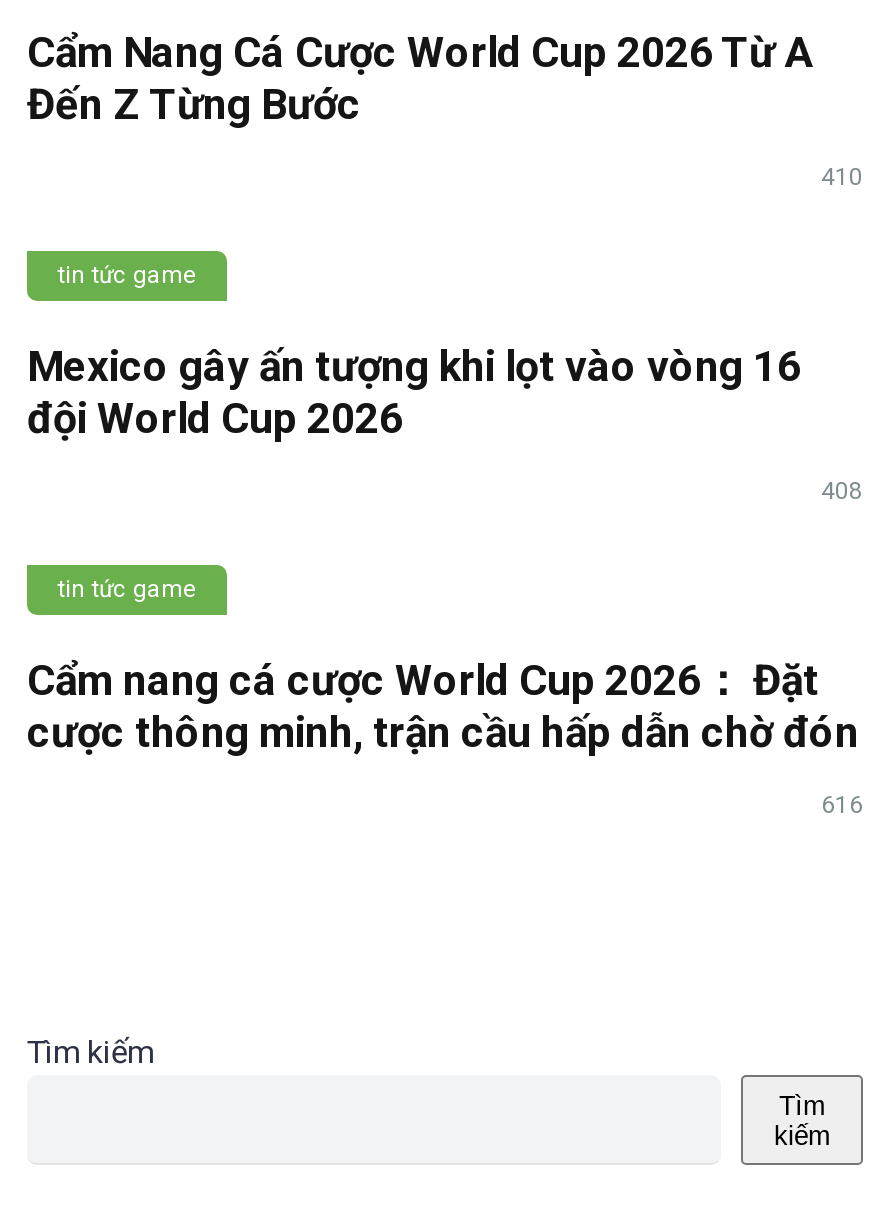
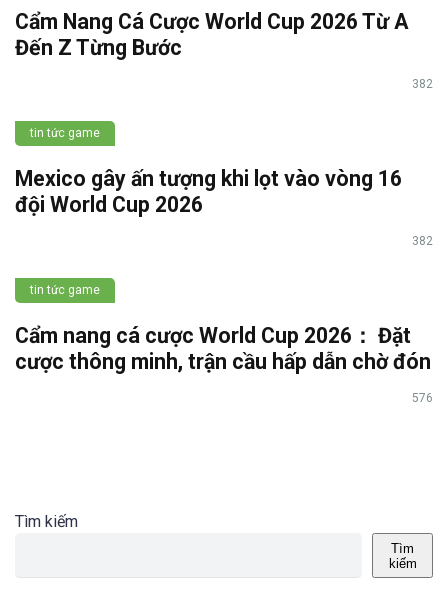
[821,163,863,191] 410 -> [412,77,433,91] 382
[821,477,863,505] 408 -> [412,234,433,248] 382
[821,791,863,819] 616 -> [412,391,433,405] 576

